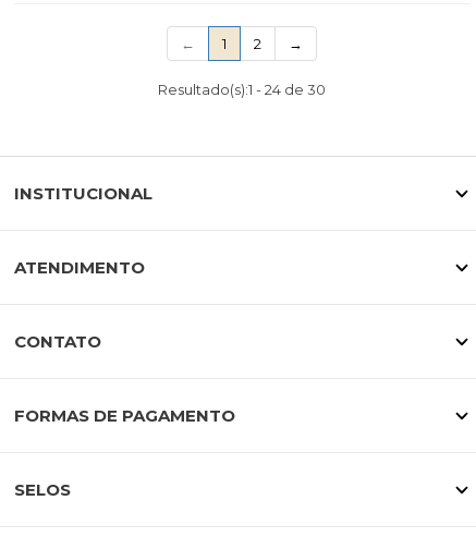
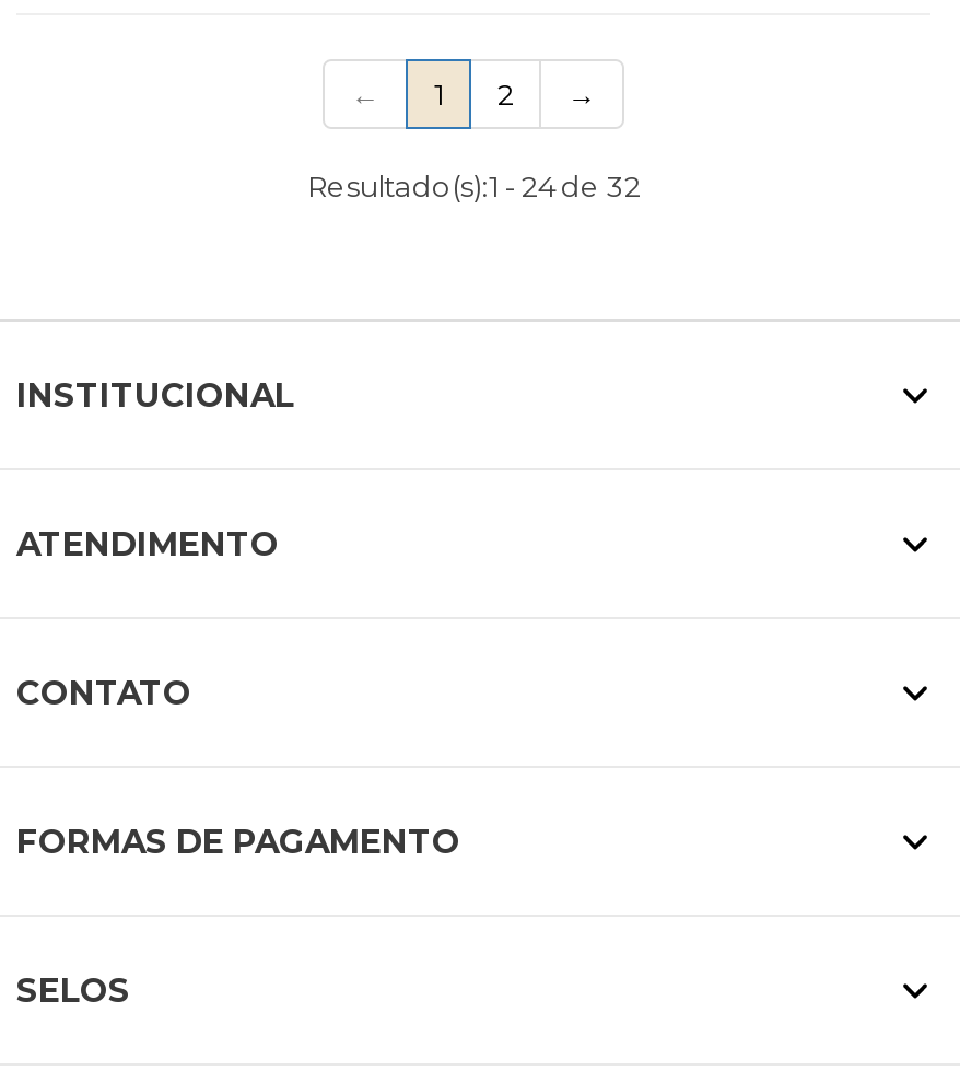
[158,81,326,98] Resultado(s): 1 - 24de 30 -> [307,168,640,203] Resultado(s): 1 - 24de 32

